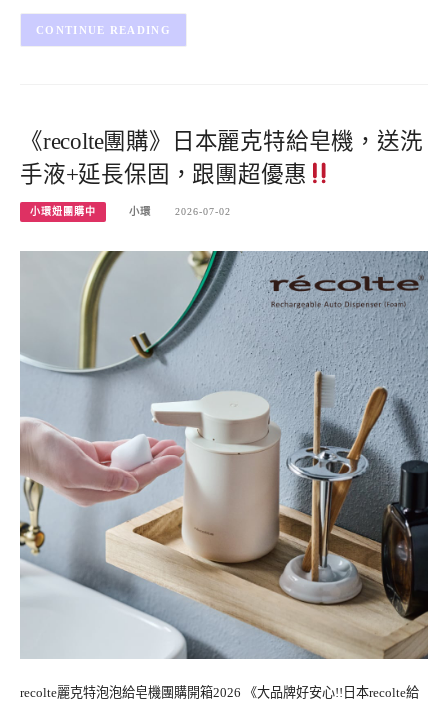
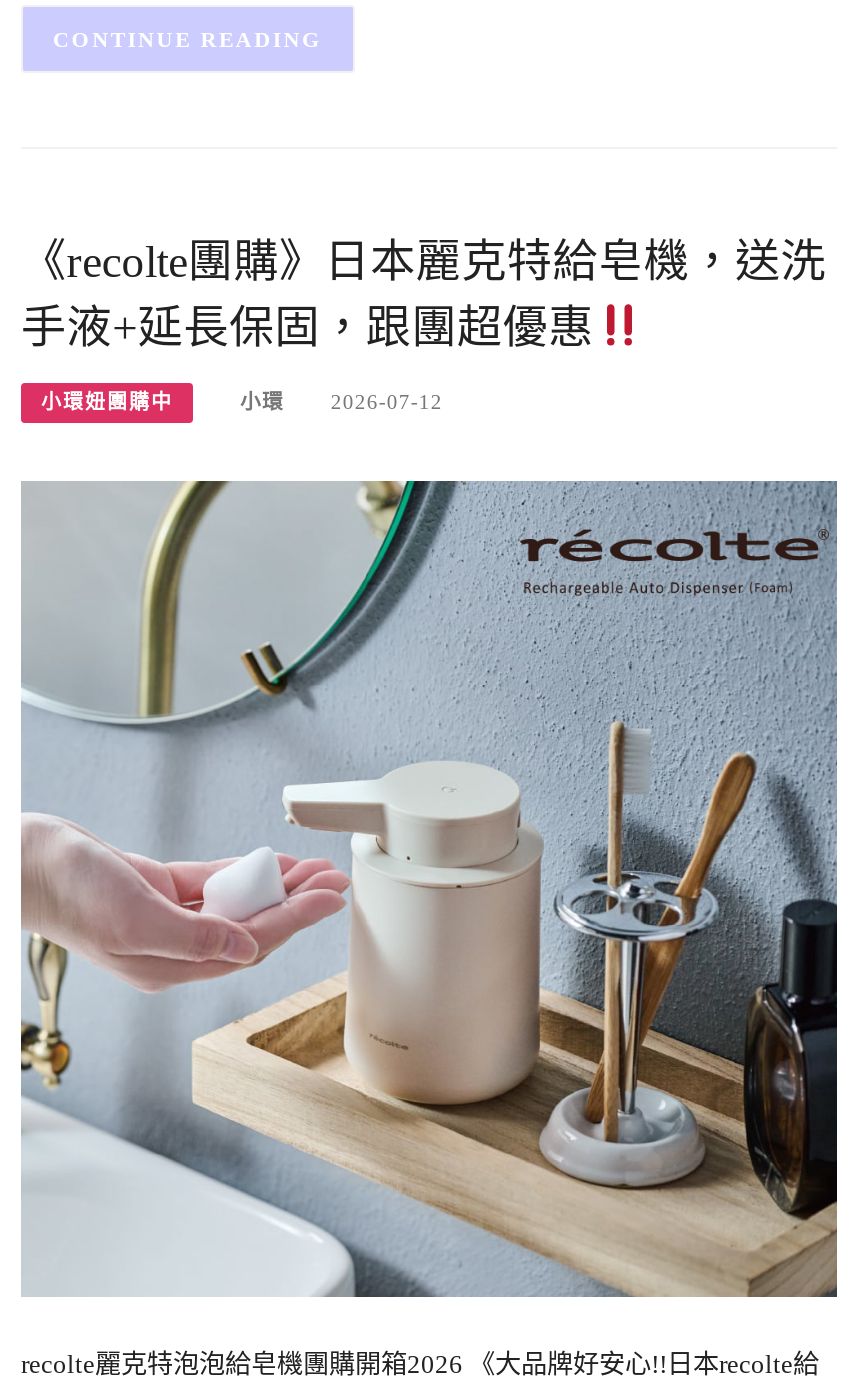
[175,206,231,217] 2026-07-02 -> [331,391,443,413] 2026-07-12

